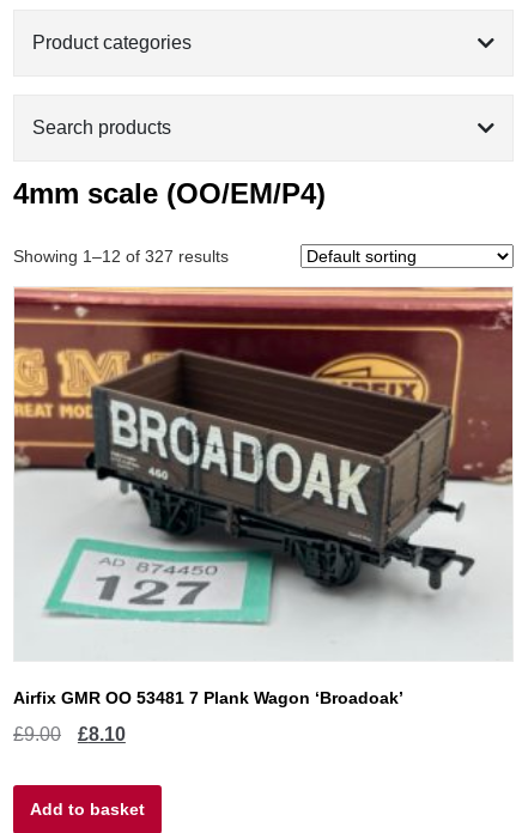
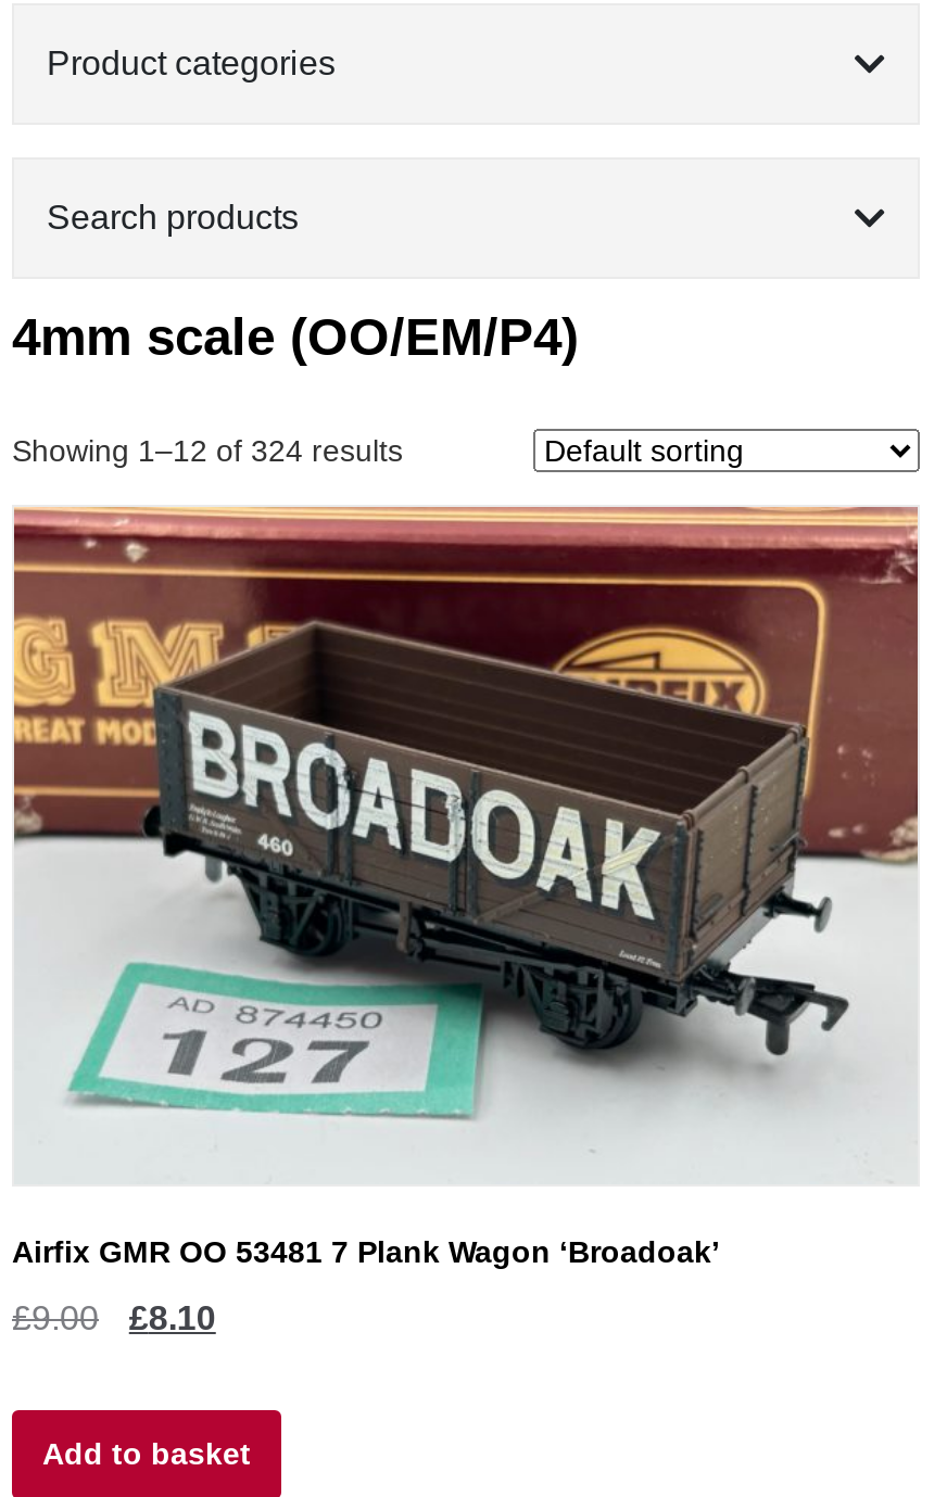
[13,247,229,266] Showing 1–12 of 327 results -> [12,433,403,468] Showing 1–12 of 324 results

